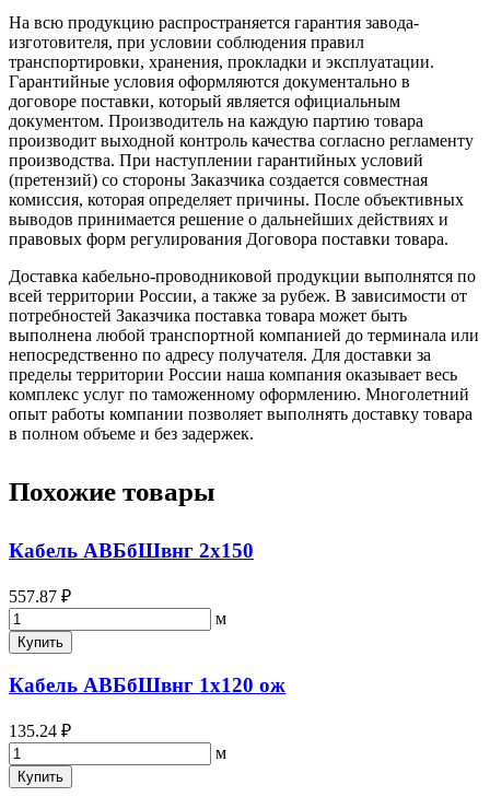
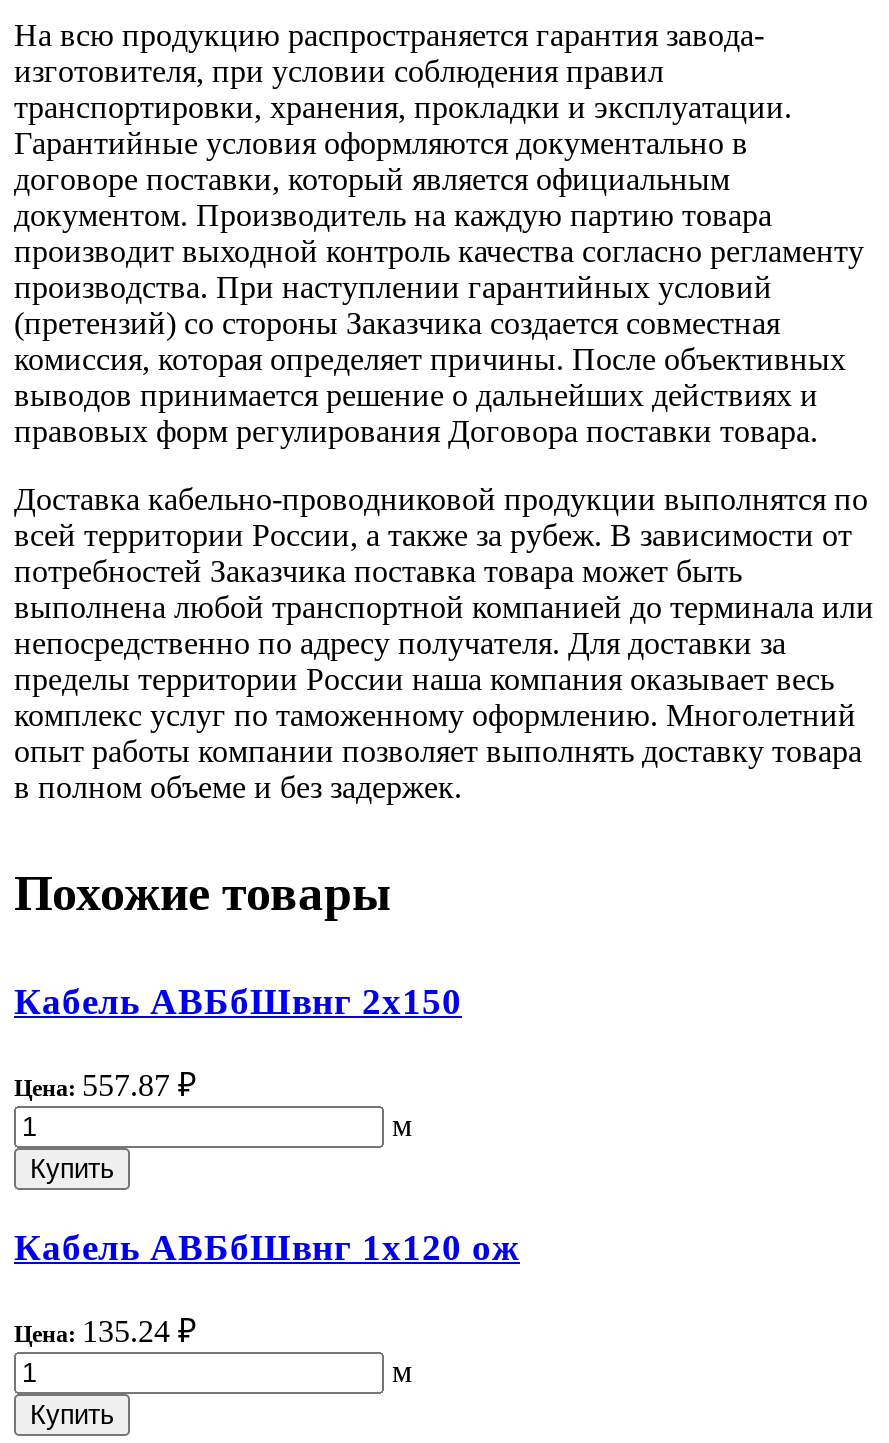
[9,587,71,605] 557.87 ₽ -> [14,1067,196,1101] Цена: 557.87 ₽
[9,722,71,740] 135.24 ₽ -> [14,1314,196,1348] Цена: 135.24 ₽

